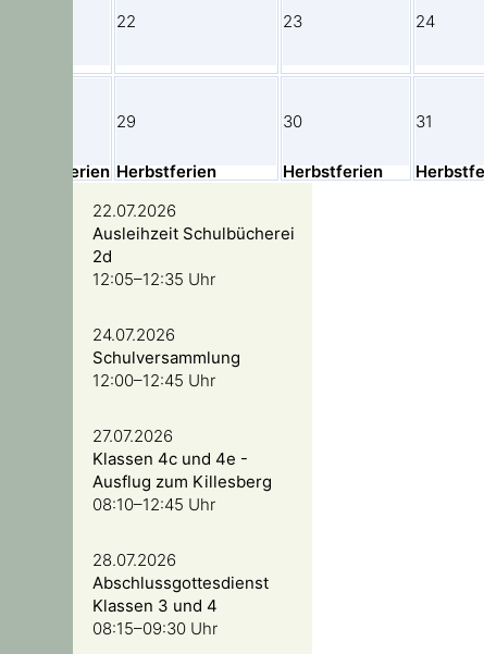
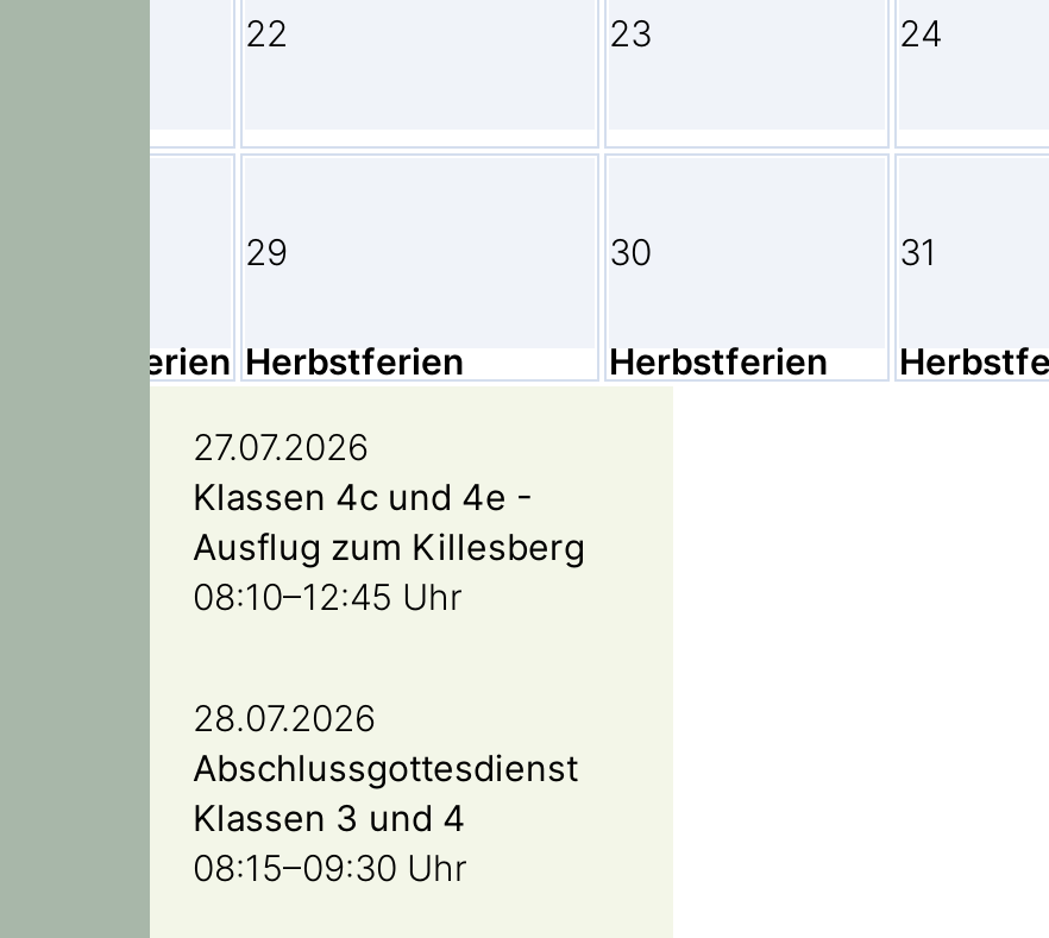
[92,200,295,391] 22.07.2026 | Ausleihzeit Schulbücherei | 2d | 12:05–12:35 Uhr | 24.07.2026 | Schulversammlung | 12:00–12:45 Uhr -> none

